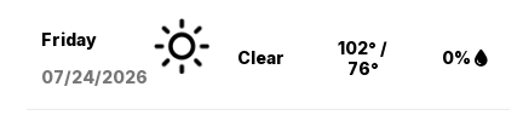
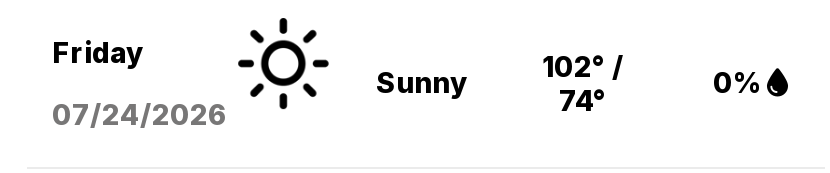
[238,48,285,68] Clear -> [376,66,468,100] Sunny
[347,59,379,79] 76° -> [559,84,607,118] 74°

